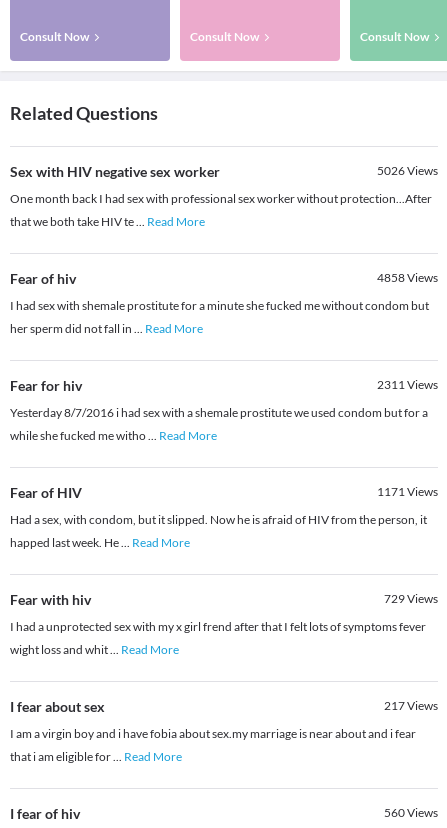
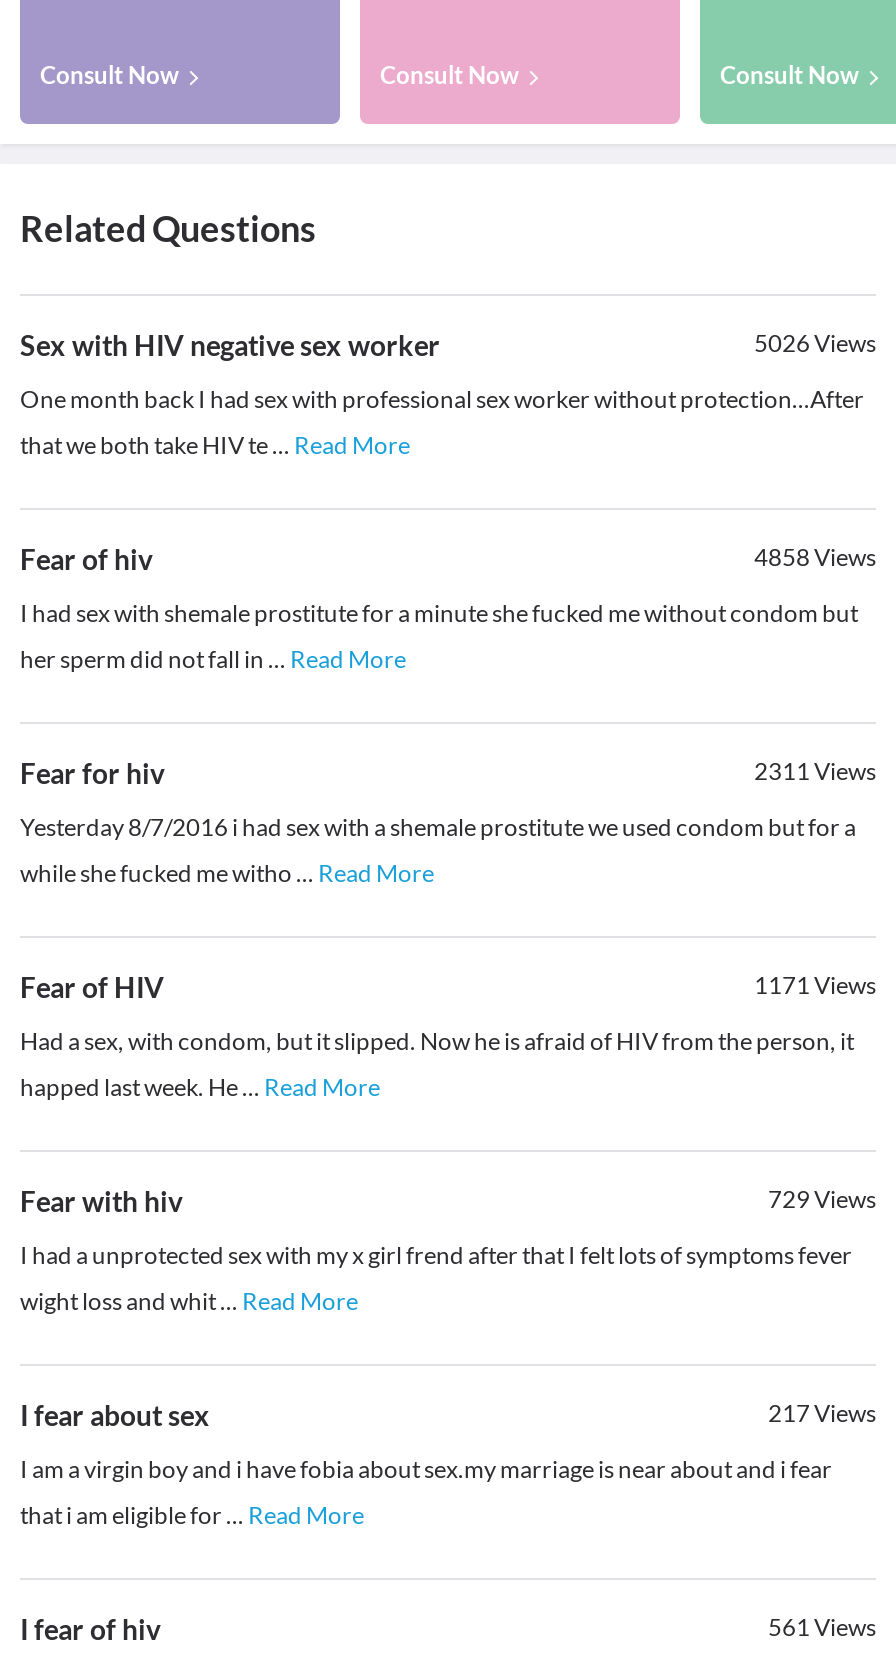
[384,805,438,820] 560Views -> [768,1613,876,1643] 561Views

